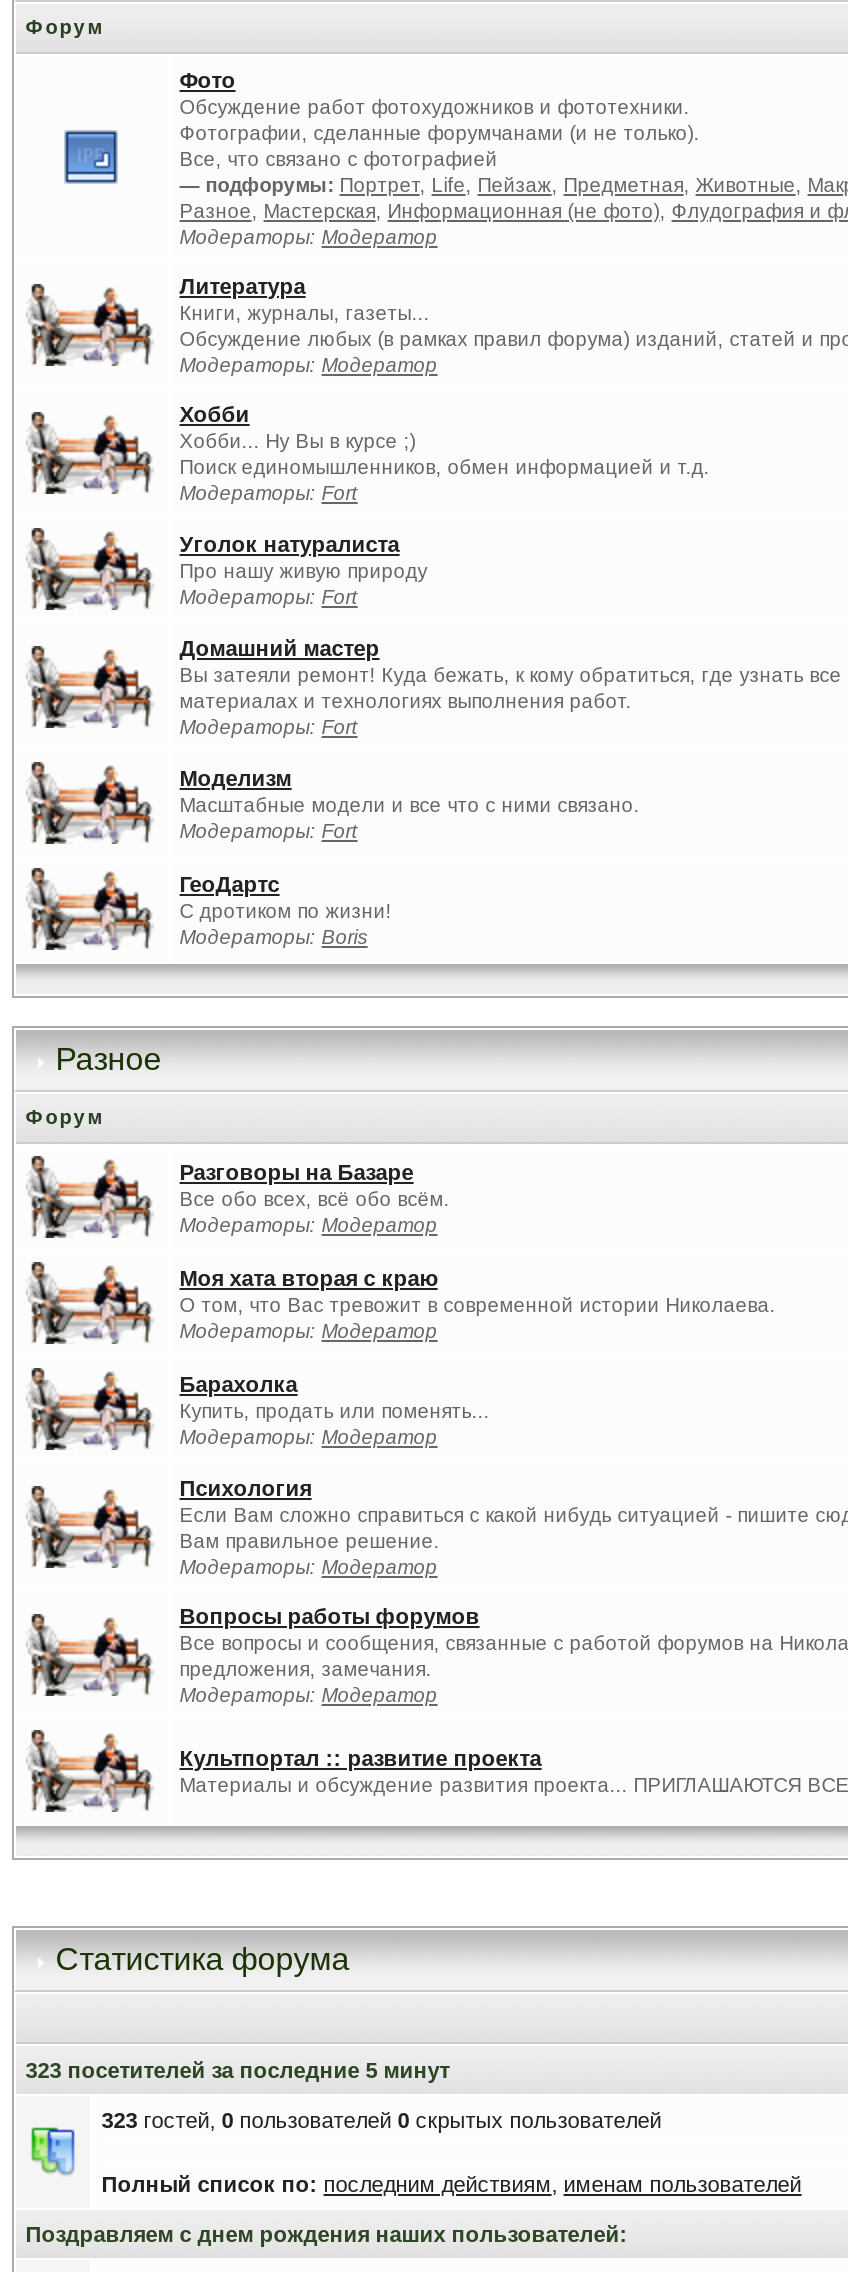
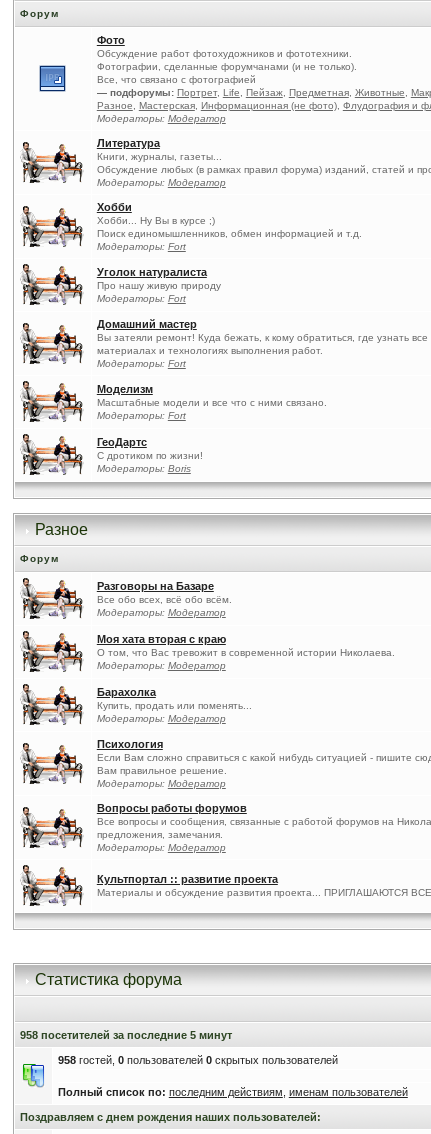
[26,2058,450,2082] 323 посетителей за последние 5 минут -> [20,1029,232,1041] 958 посетителей за последние 5 минут
[102,2108,662,2132] 323 гостей, 0 пользователей 0 скрытых пользователей -> [58,1054,338,1066] 958 гостей, 0 пользователей 0 скрытых пользователей

